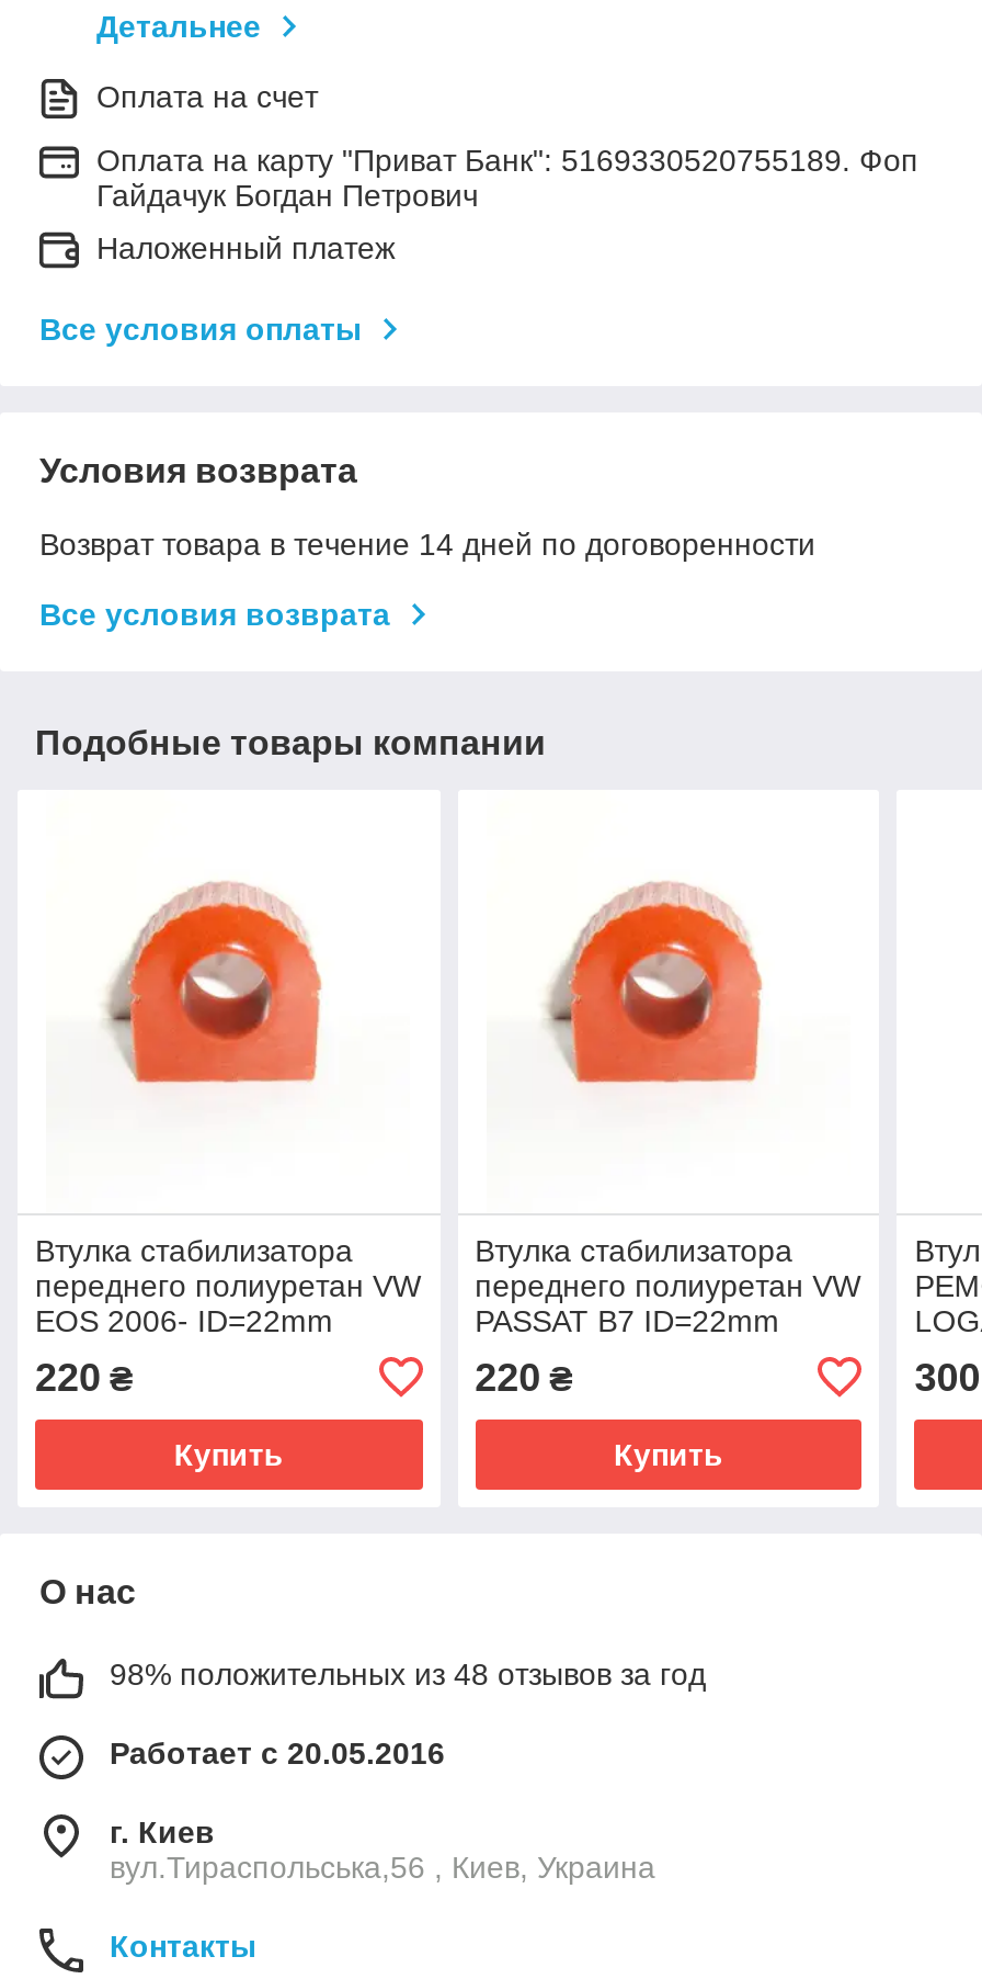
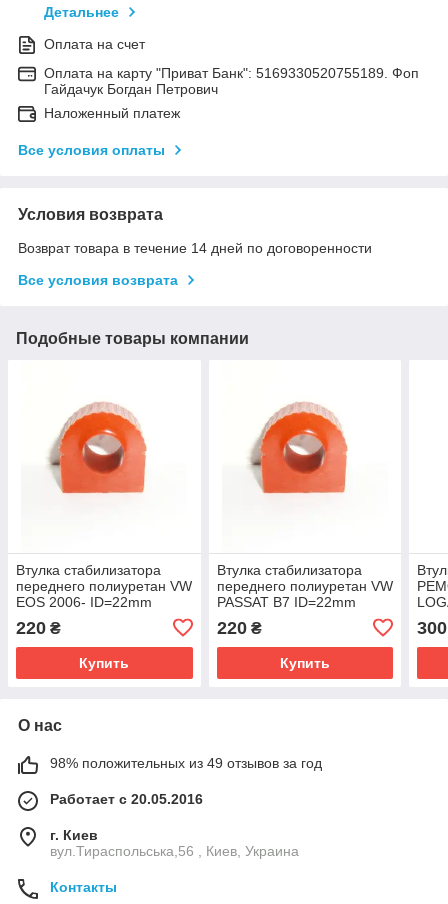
[110,1656,706,1691] 98% положительных из 48 отзывов за год -> [50,755,322,771] 98% положительных из 49 отзывов за год

